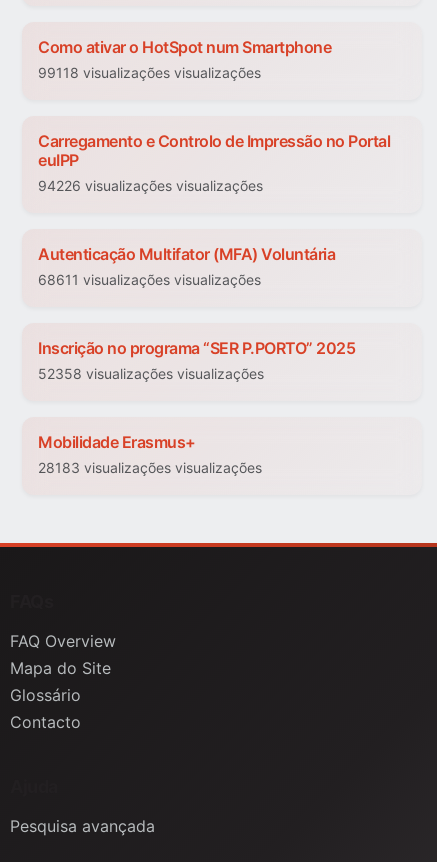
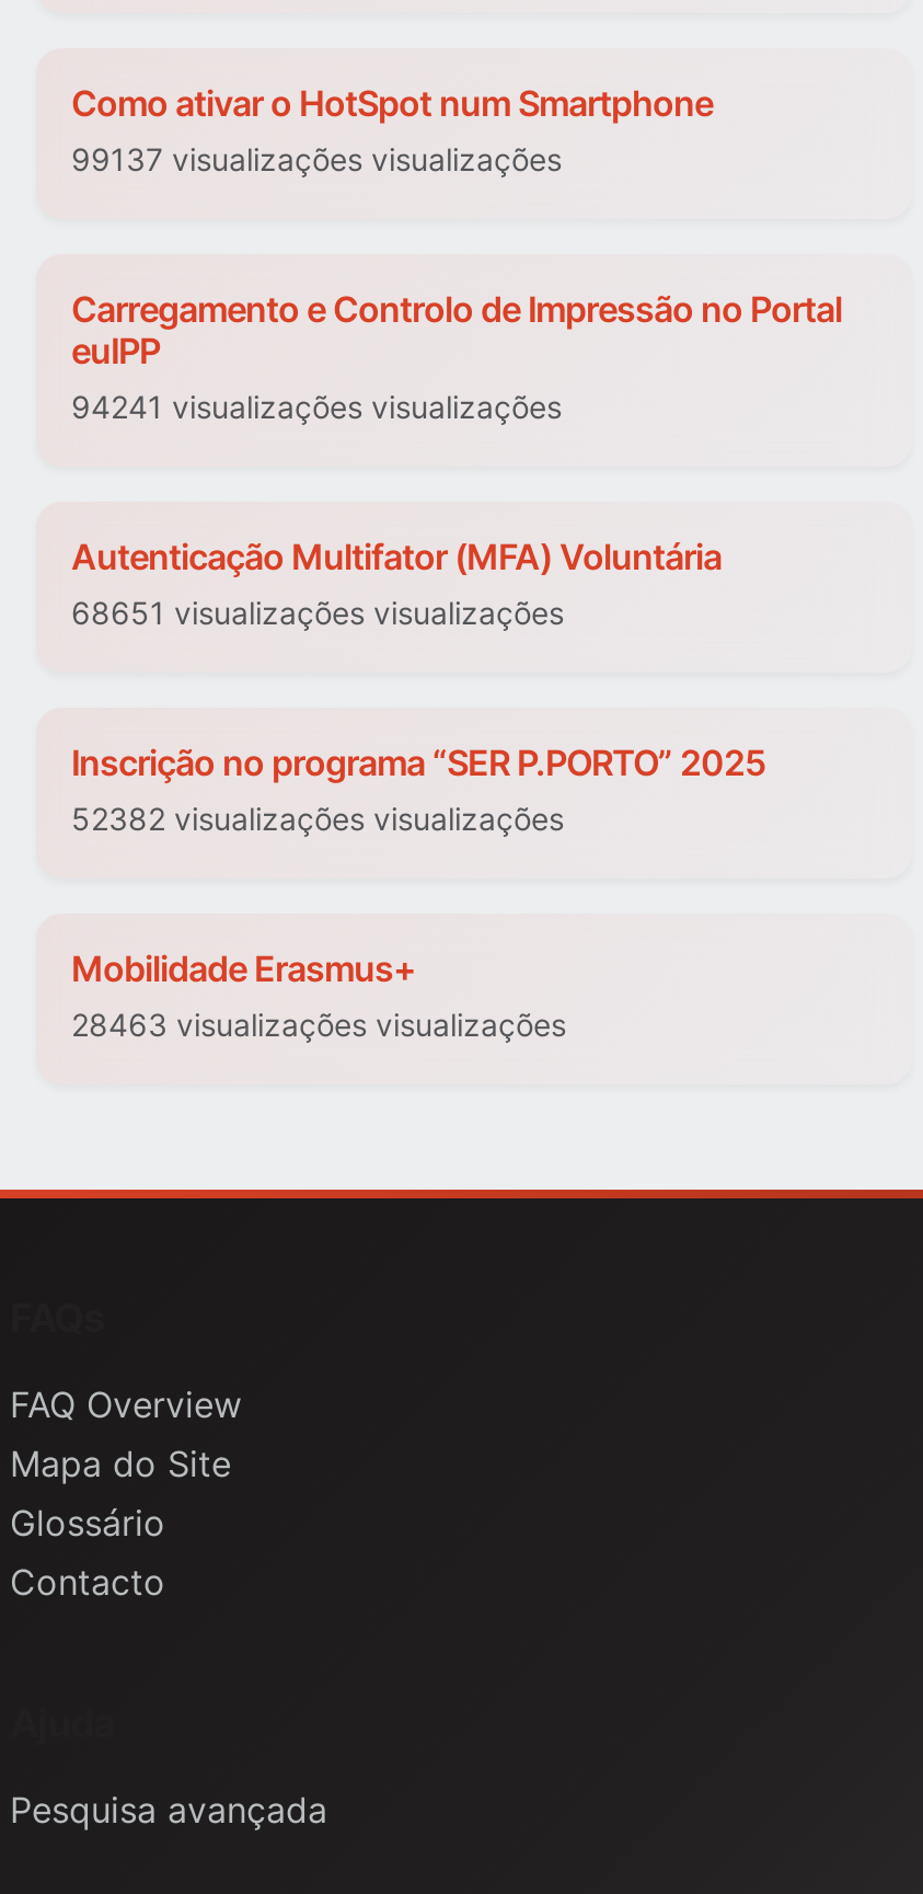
[38,64,261,81] 99118 visualizações visualizações -> [71,141,562,179] 99137 visualizações visualizações
[38,177,263,194] 94226 visualizações visualizações -> [71,389,562,426] 94241 visualizações visualizações
[38,271,261,288] 68611 visualizações visualizações -> [71,595,564,632] 68651 visualizações visualizações
[38,365,264,382] 52358 visualizações visualizações -> [71,801,564,838] 52382 visualizações visualizações
[38,459,262,476] 28183 visualizações visualizações -> [71,1007,566,1044] 28463 visualizações visualizações

